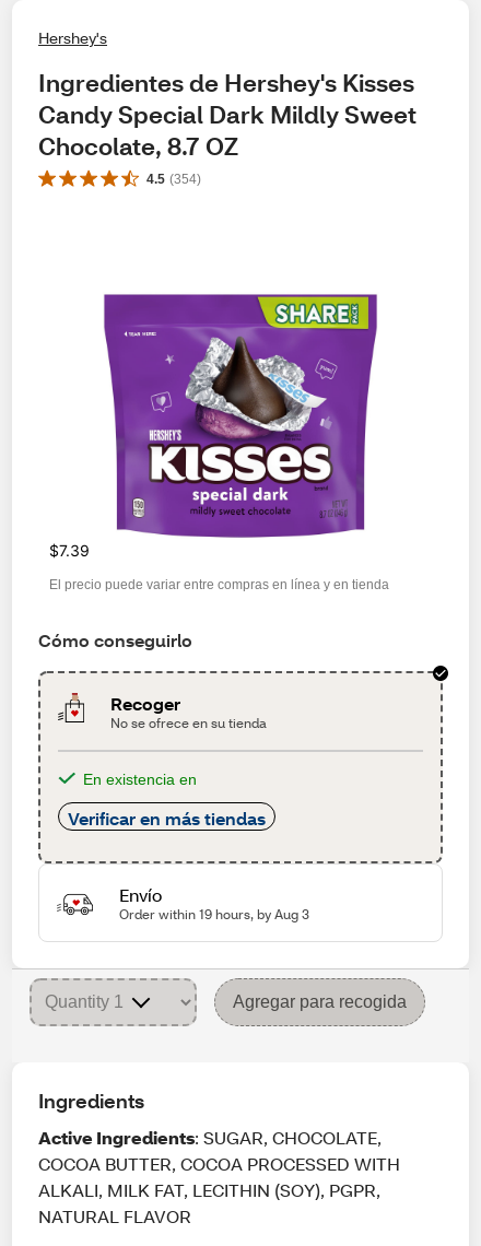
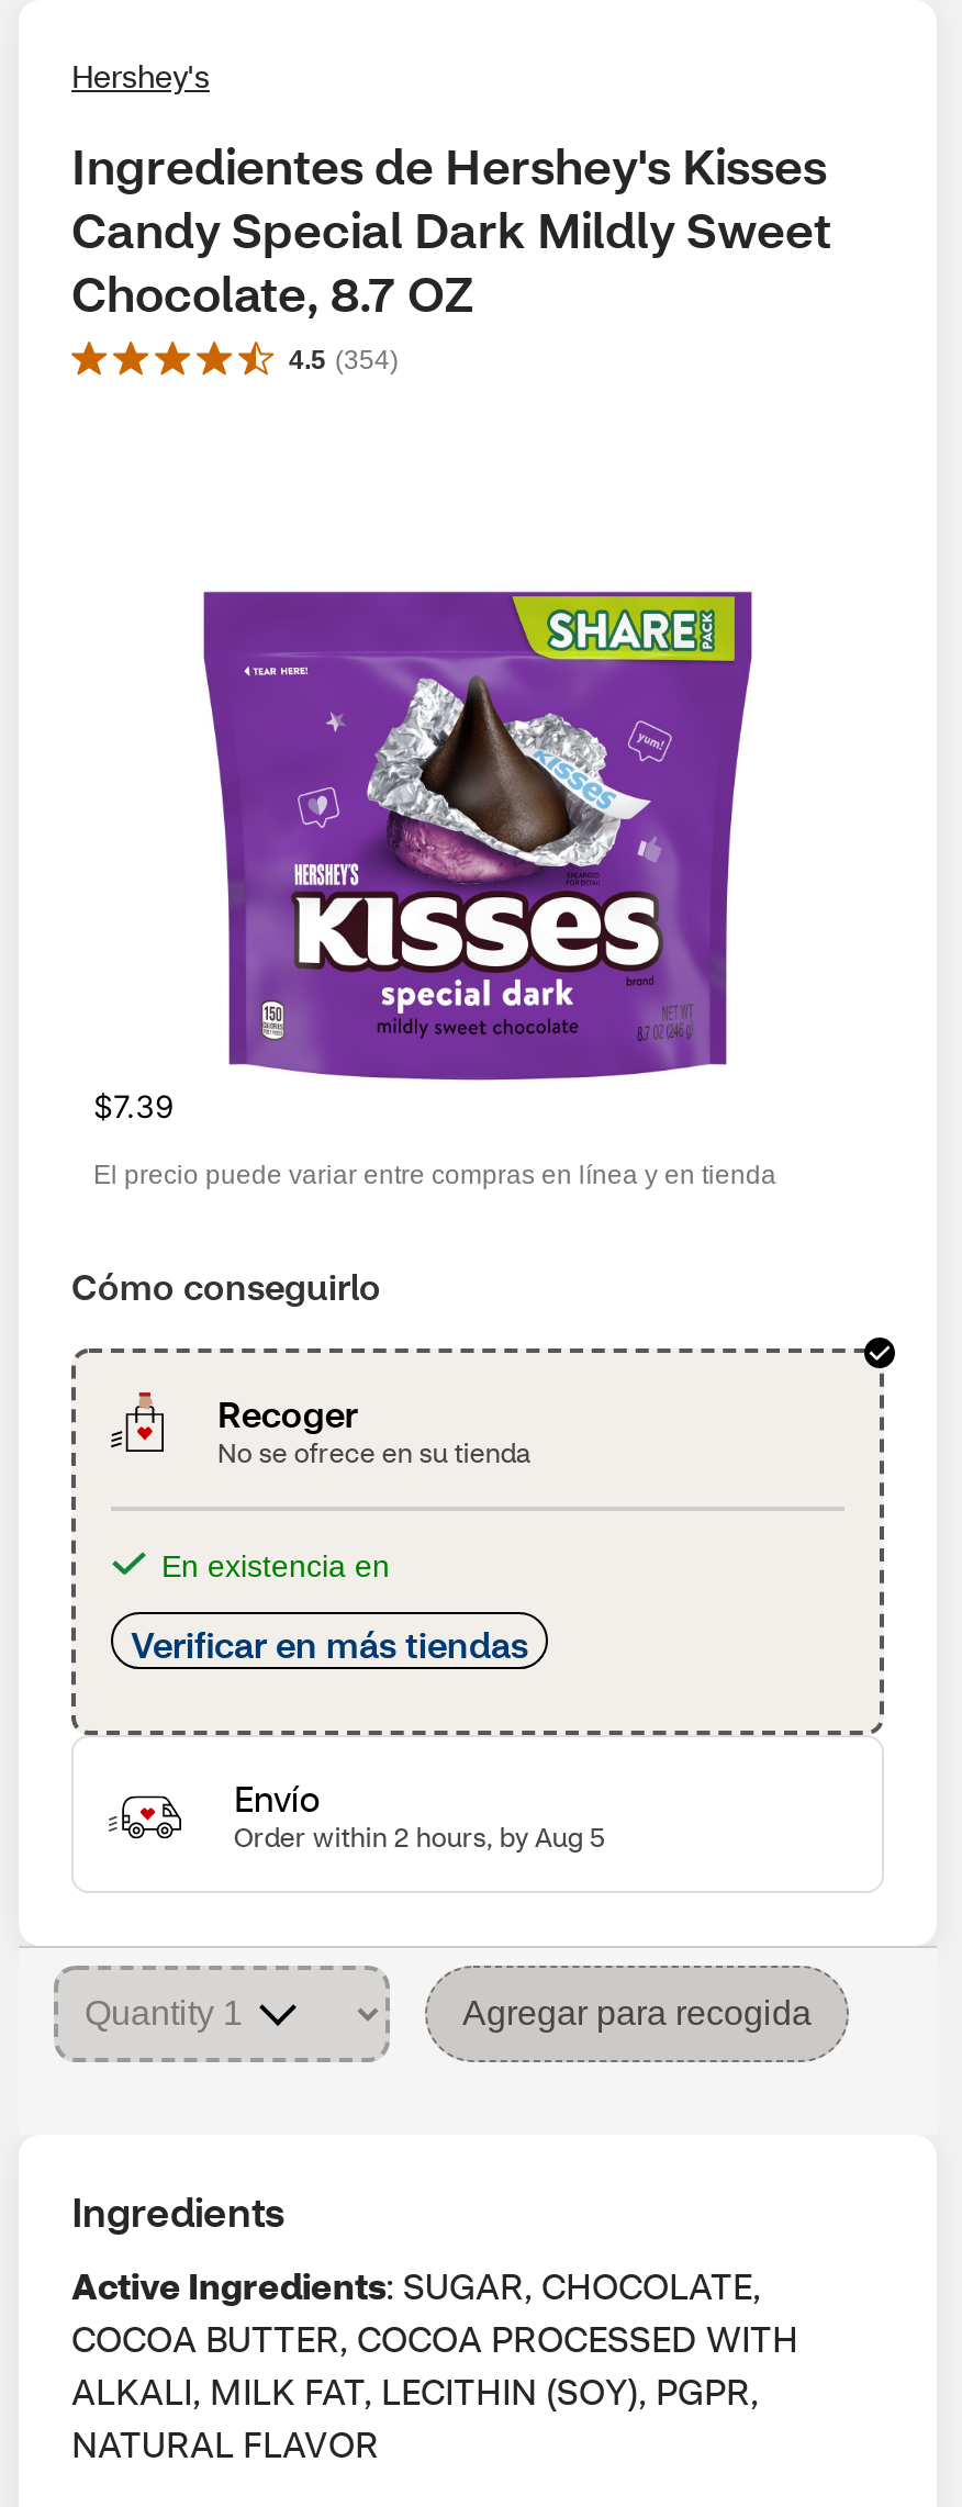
[119,906,309,922] Order within 19 hours, by Aug 3 -> [234,1821,605,1854] Order within 2 hours, by Aug 5

